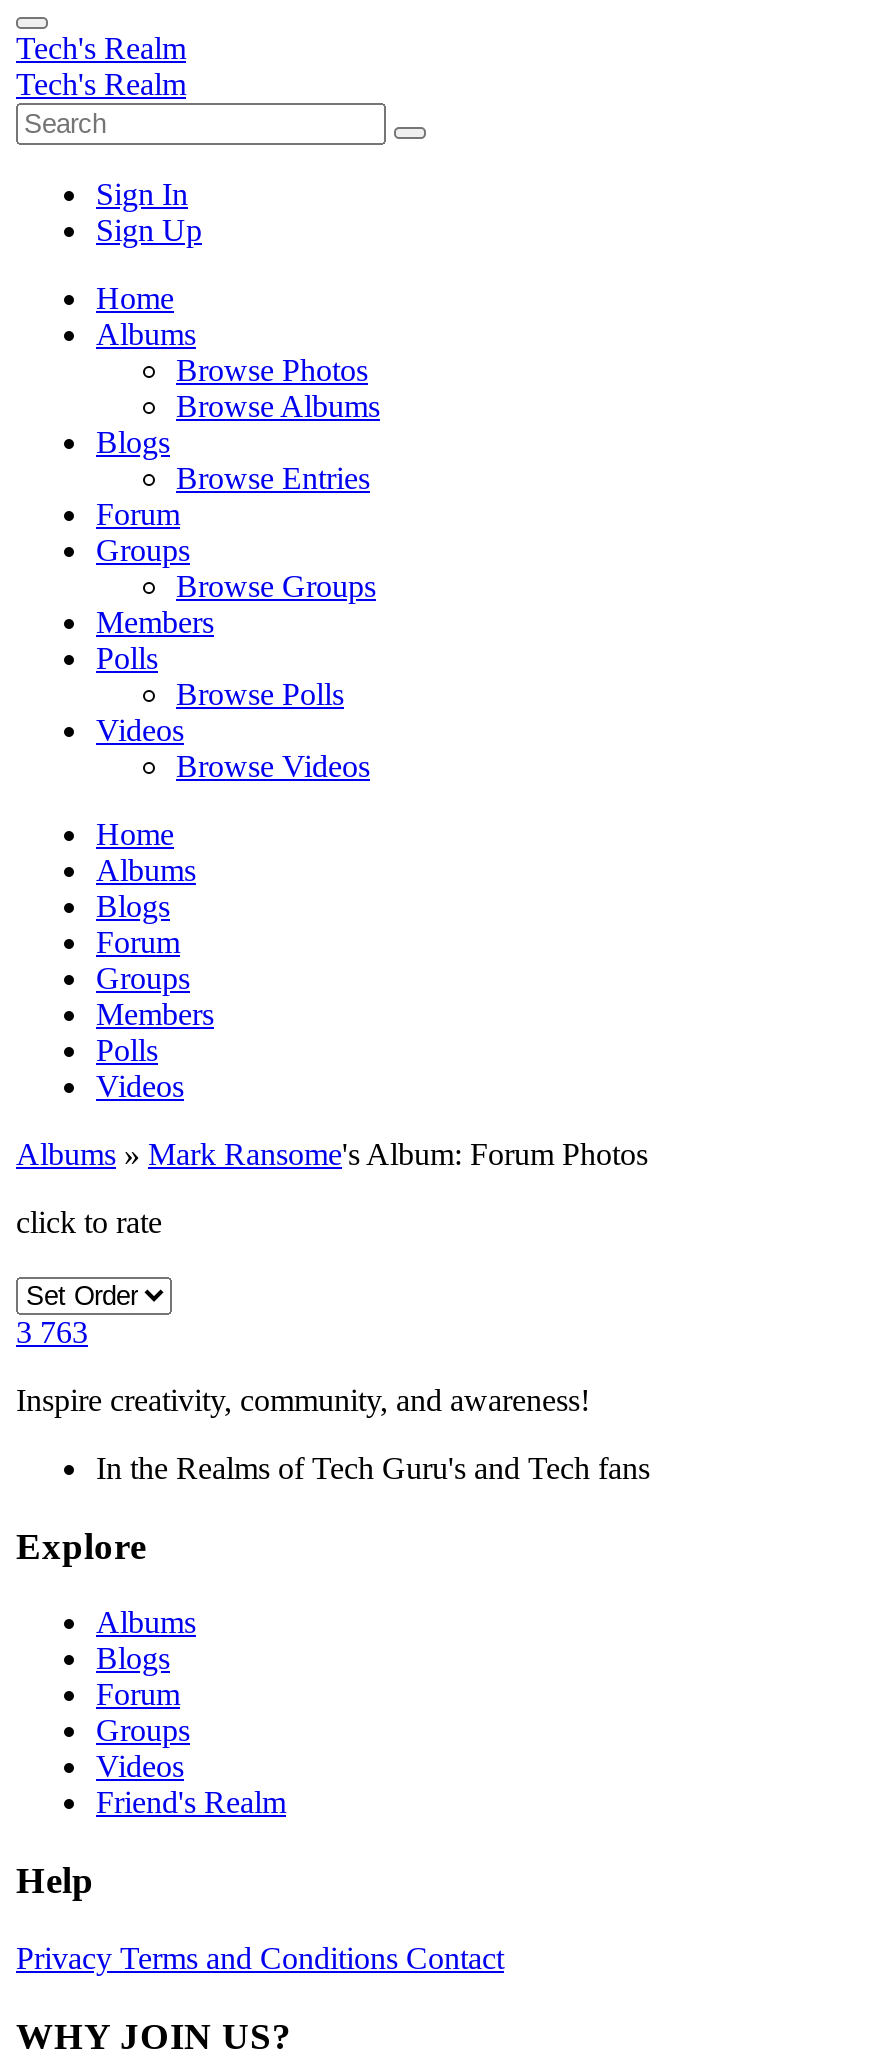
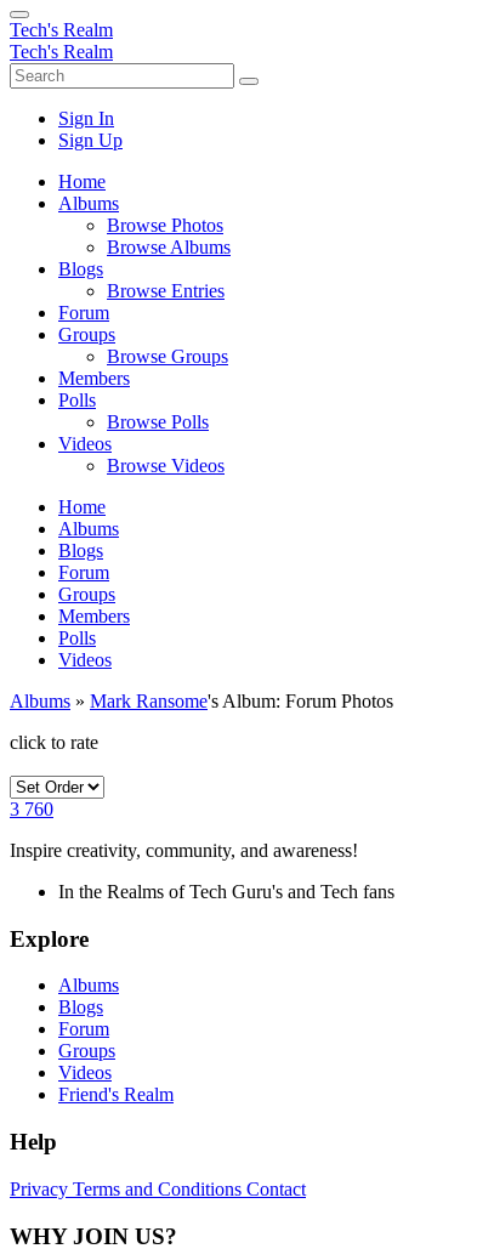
[16,1315,88,1349] 3763 -> [10,799,53,819] 3760

